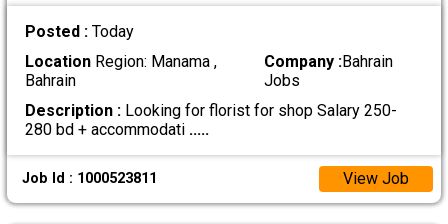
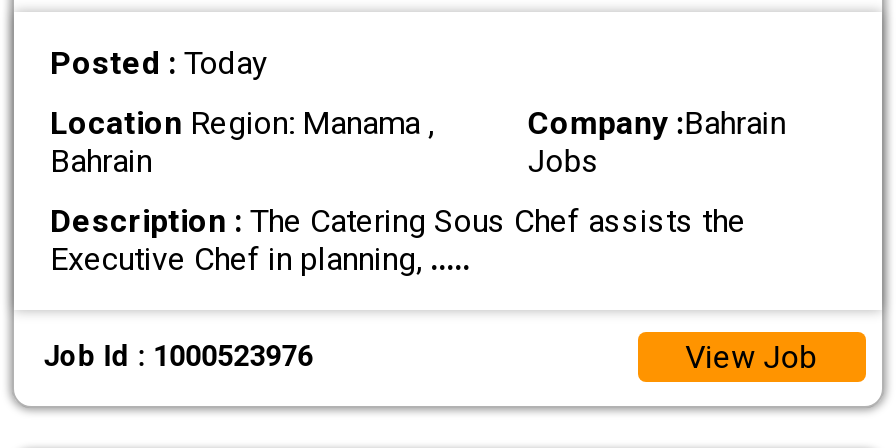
[25,101,397,139] Description : Looking for florist for shop Salary 250- | 280 bd + accommodati..... -> [50,202,746,278] Description : The Catering Sous Chef assists the | Executive Chef in planning,.....
[22,170,157,187] Job Id : 1000523811 -> [44,341,314,375] Job Id : 1000523976

